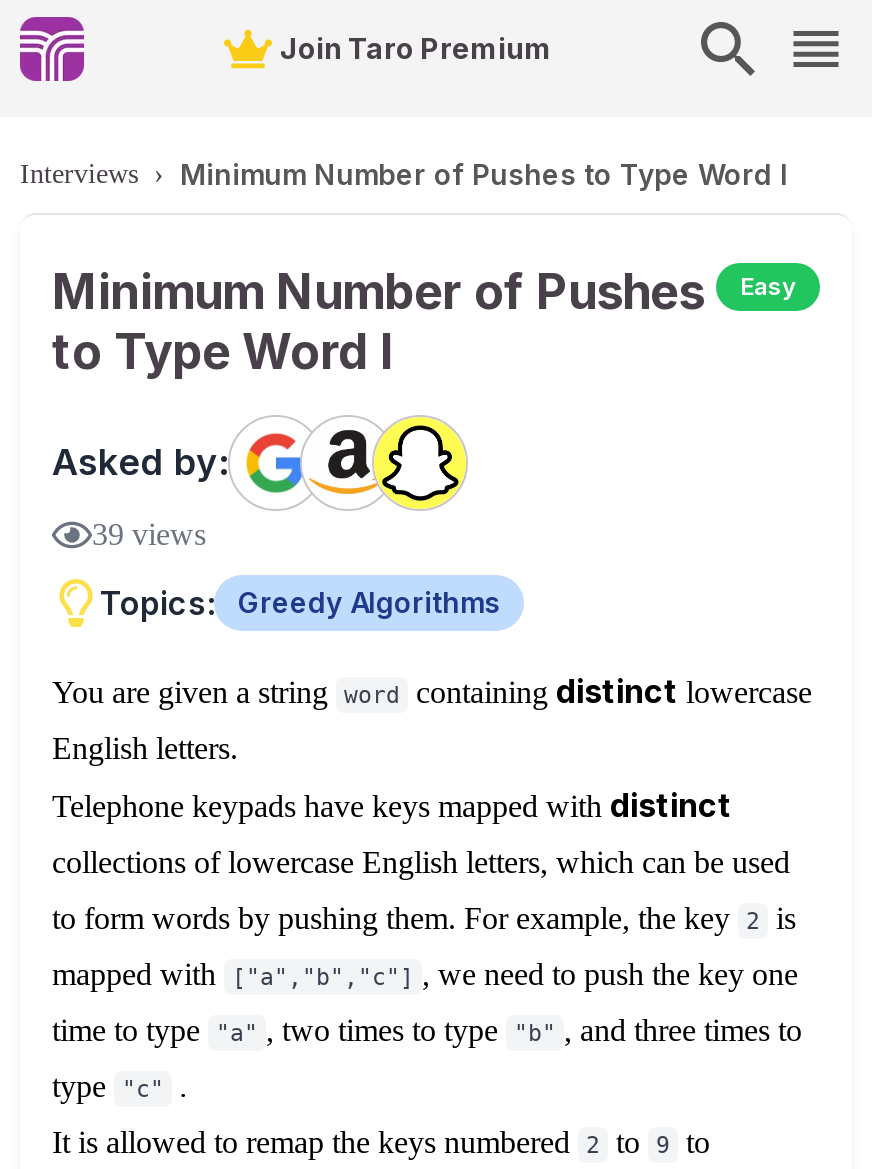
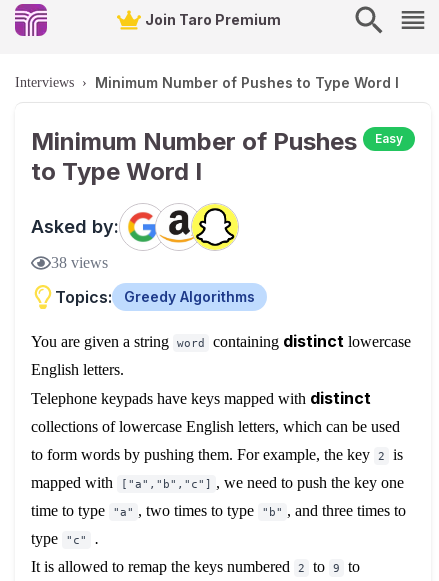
[92,517,206,551] 39 views -> [51,254,108,271] 38 views

